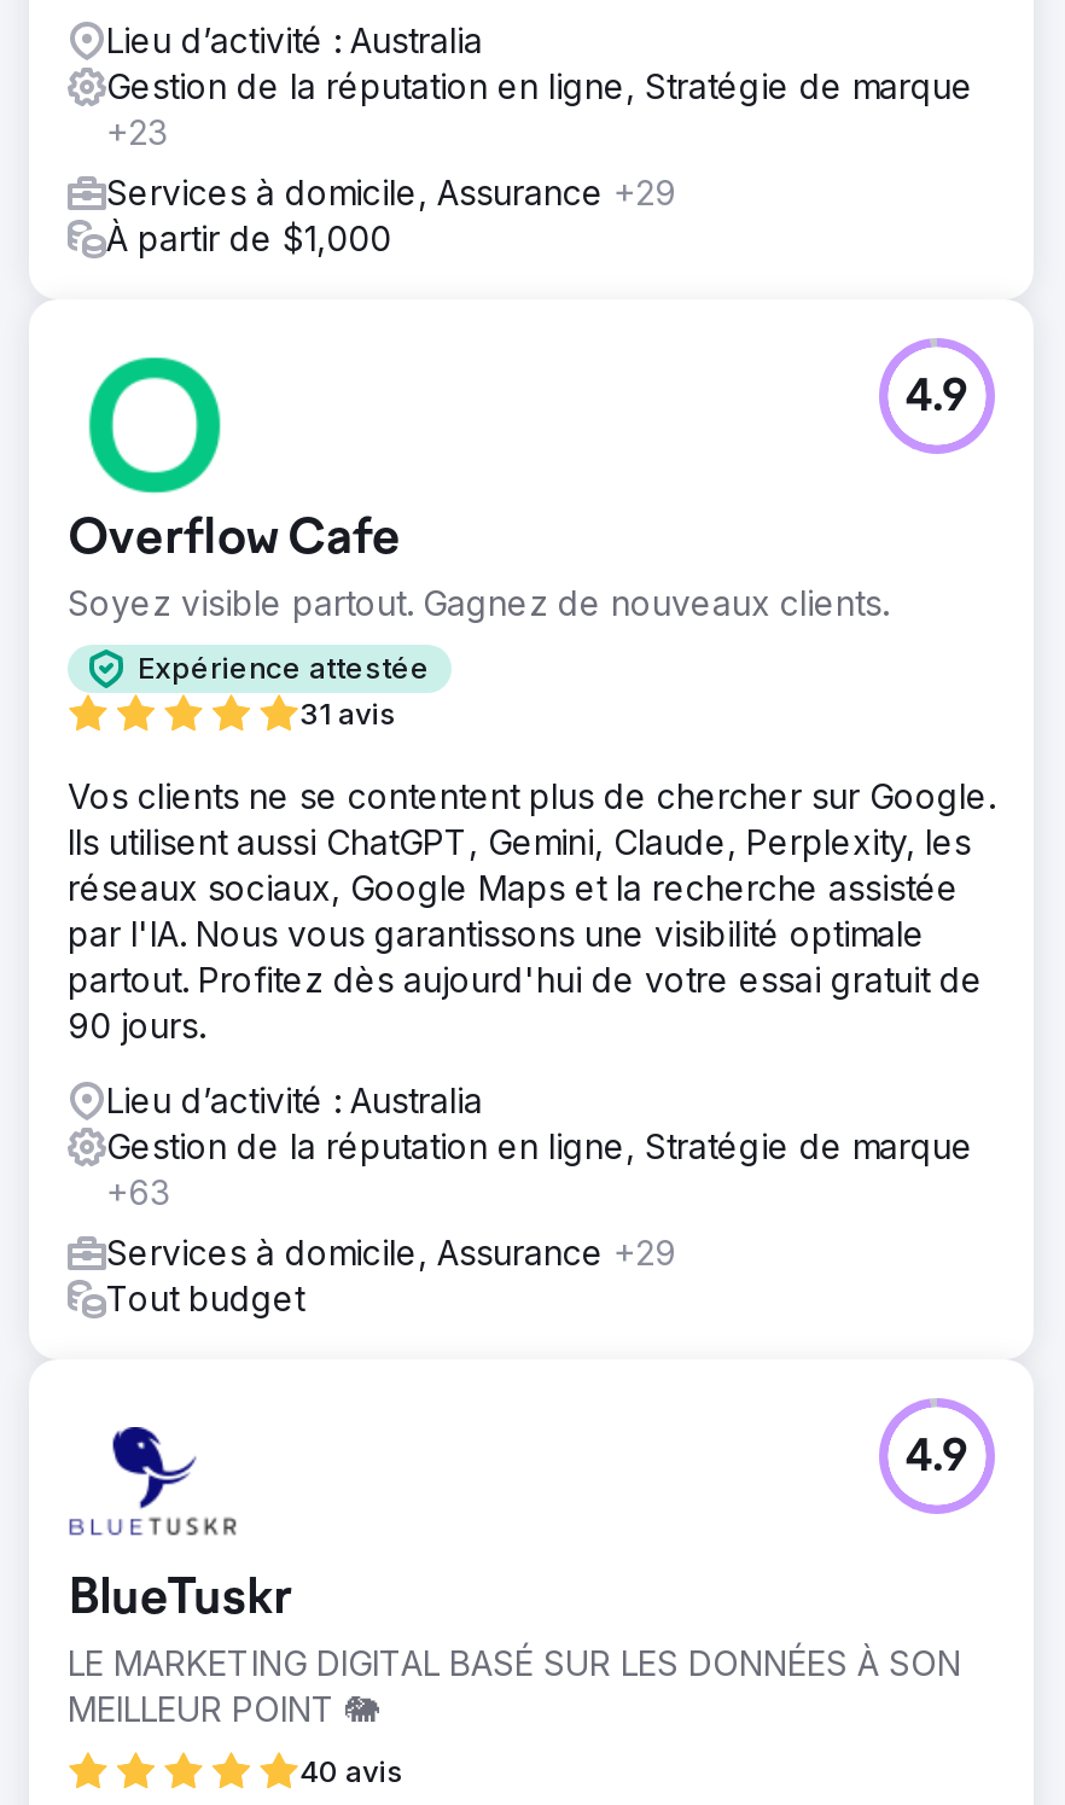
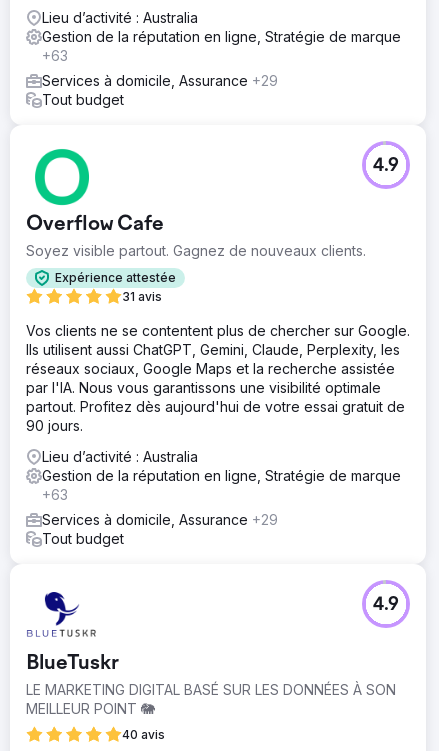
[106,110,167,151] +23 -> [42,47,68,64] +63
[106,216,391,257] À partir de $1,000 -> [42,91,124,108] Tout budget

